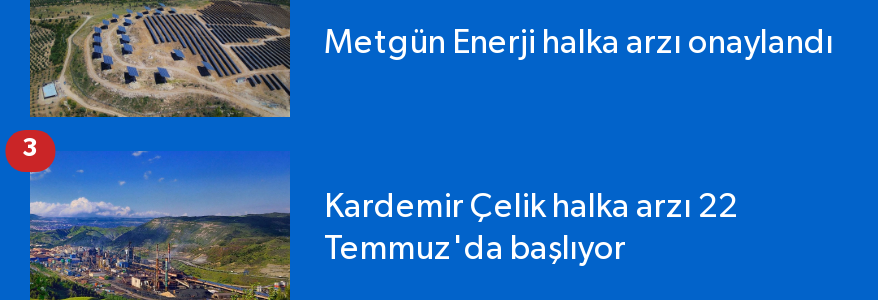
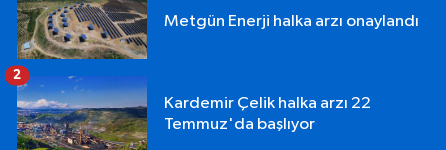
[22,137,38,163] 3 -> [13,68,21,81] 2

